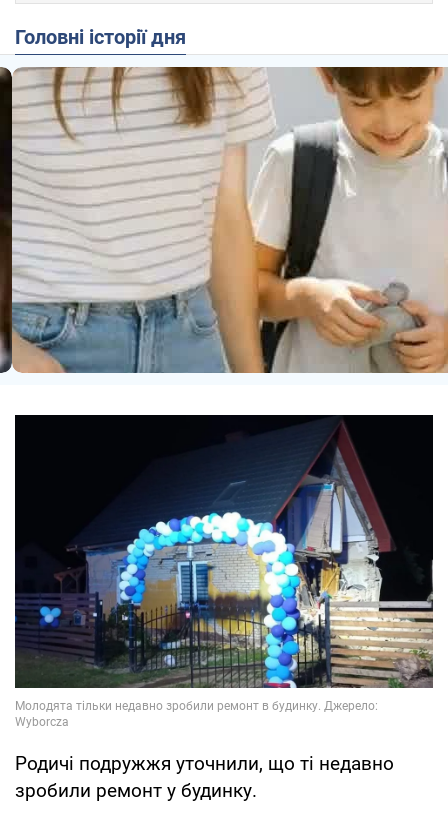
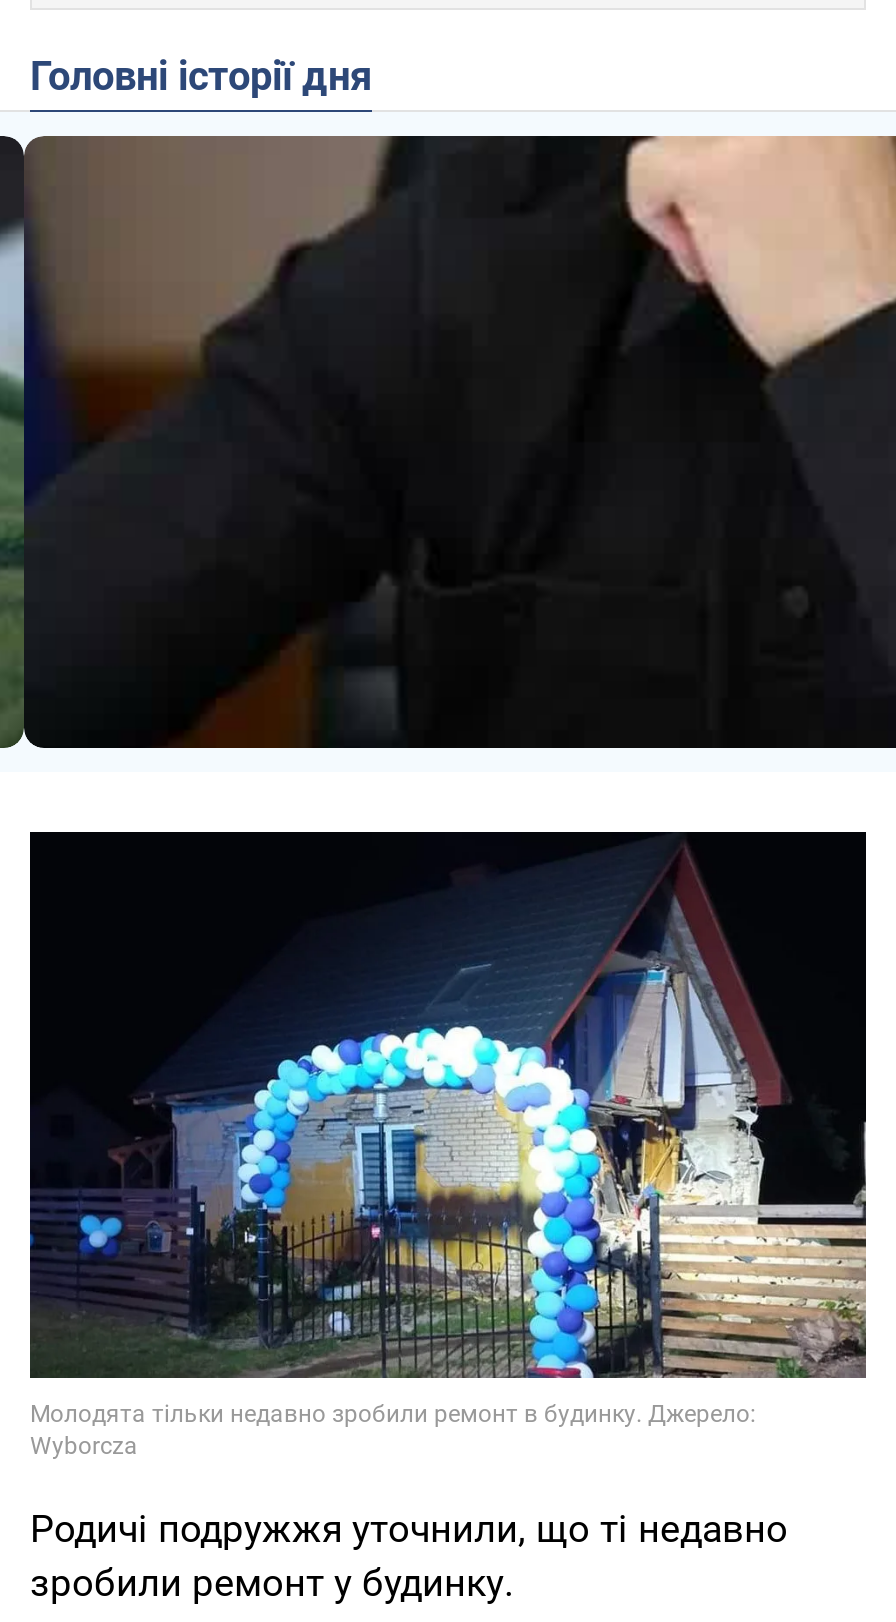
[3,66,445,374] [image] -> [6,134,890,750] [image]

